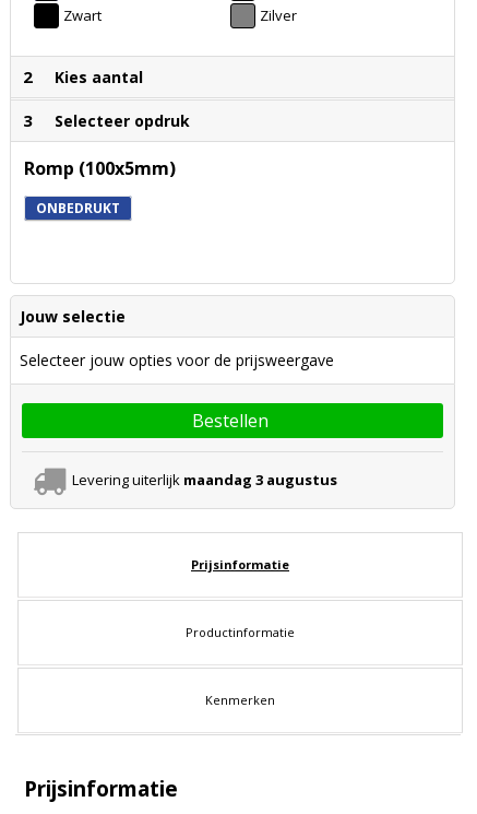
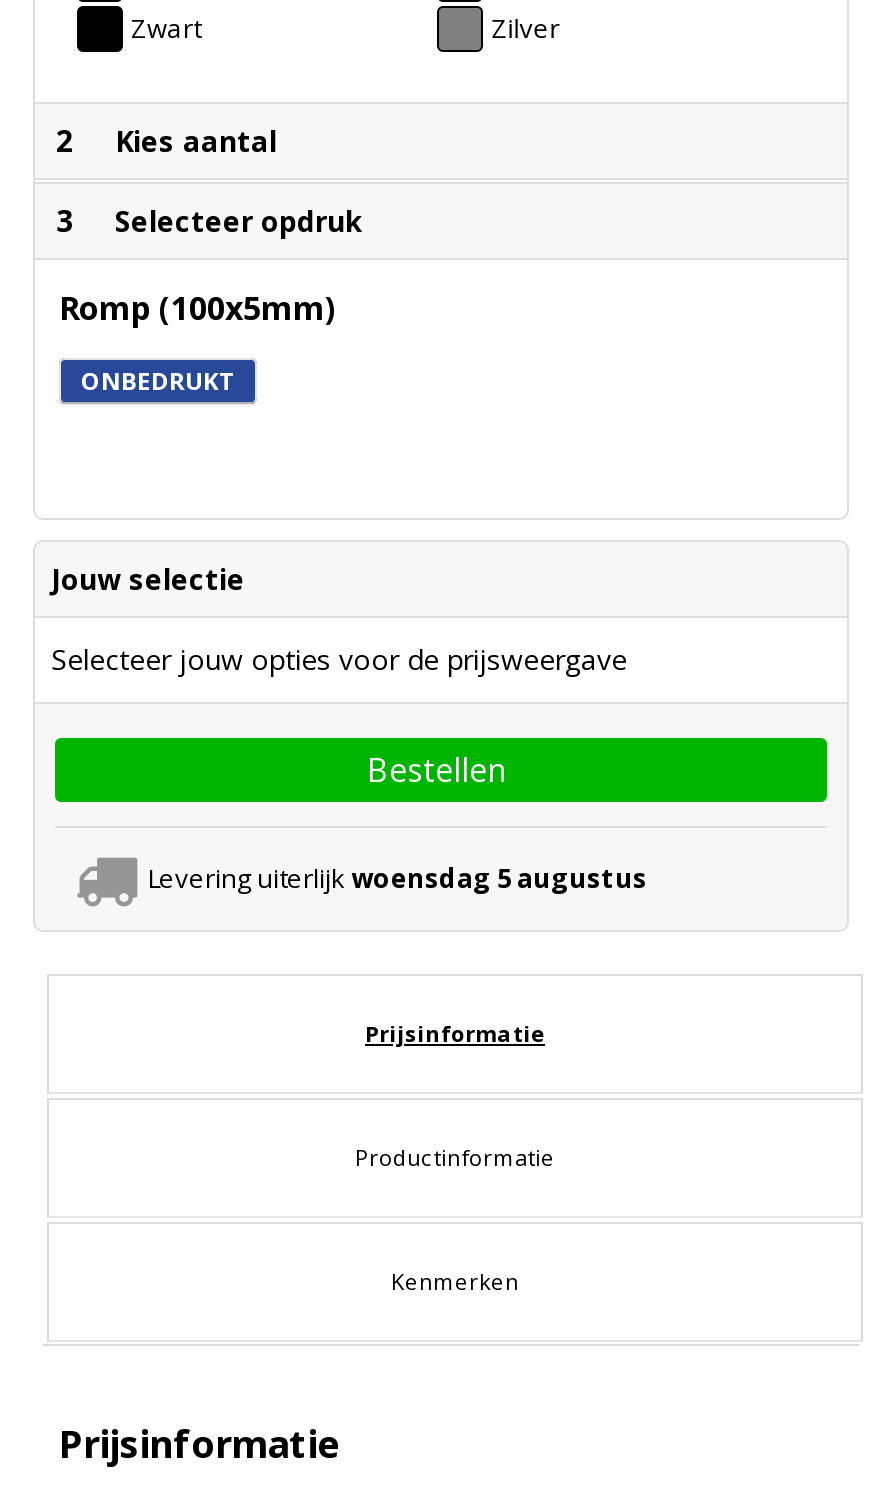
[72,470,337,489] Levering uiterlijk maandag 3 augustus -> [147,860,647,896] Levering uiterlijk woensdag 5 augustus

